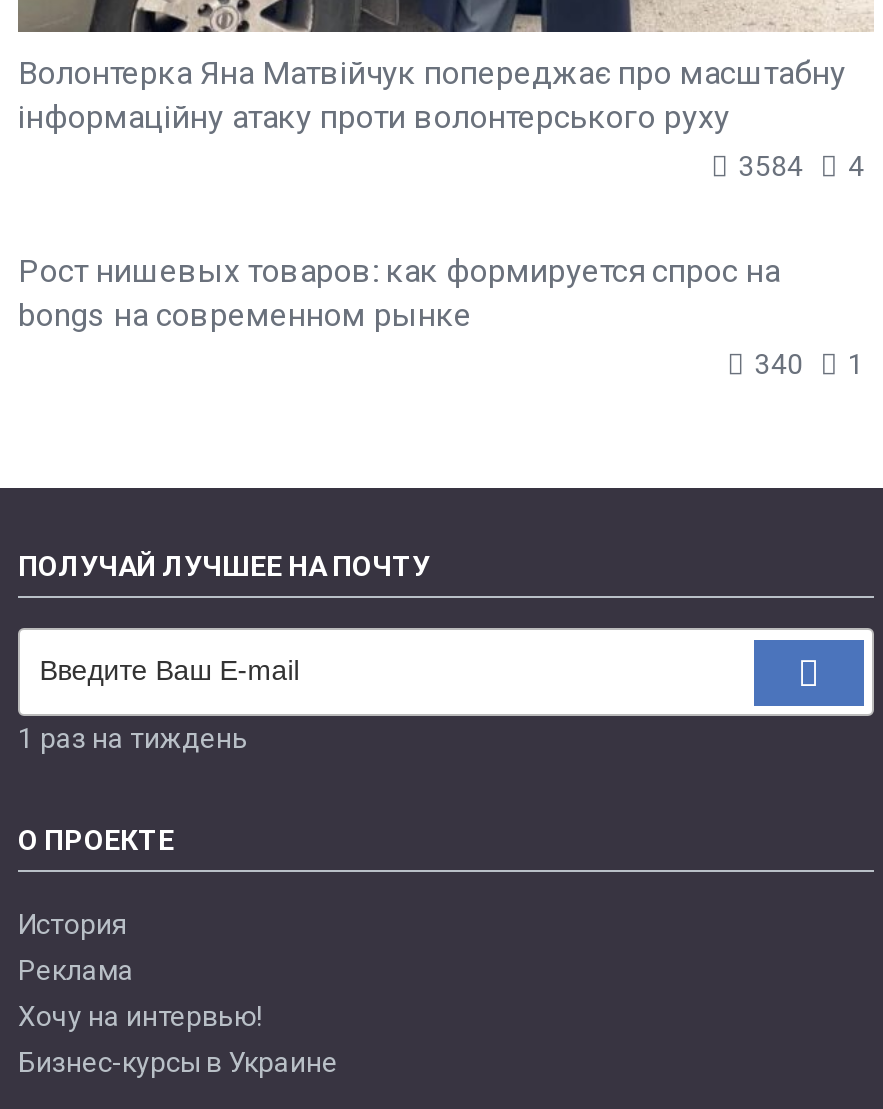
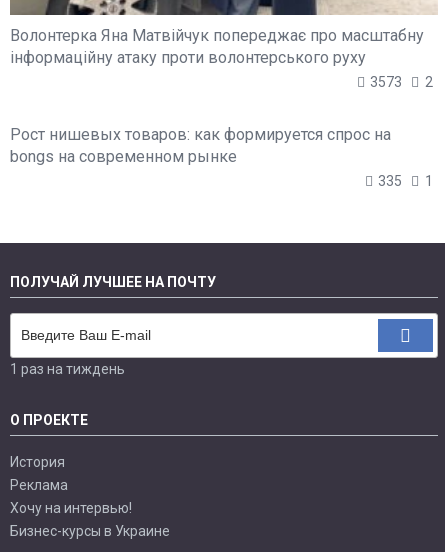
[739,149,809,181] 3584 -> [370,74,405,90] 3573
[848,149,864,181] 4 -> [425,74,433,90] 2
[755,347,864,379] 340 1 -> [378,173,433,189] 335 1

